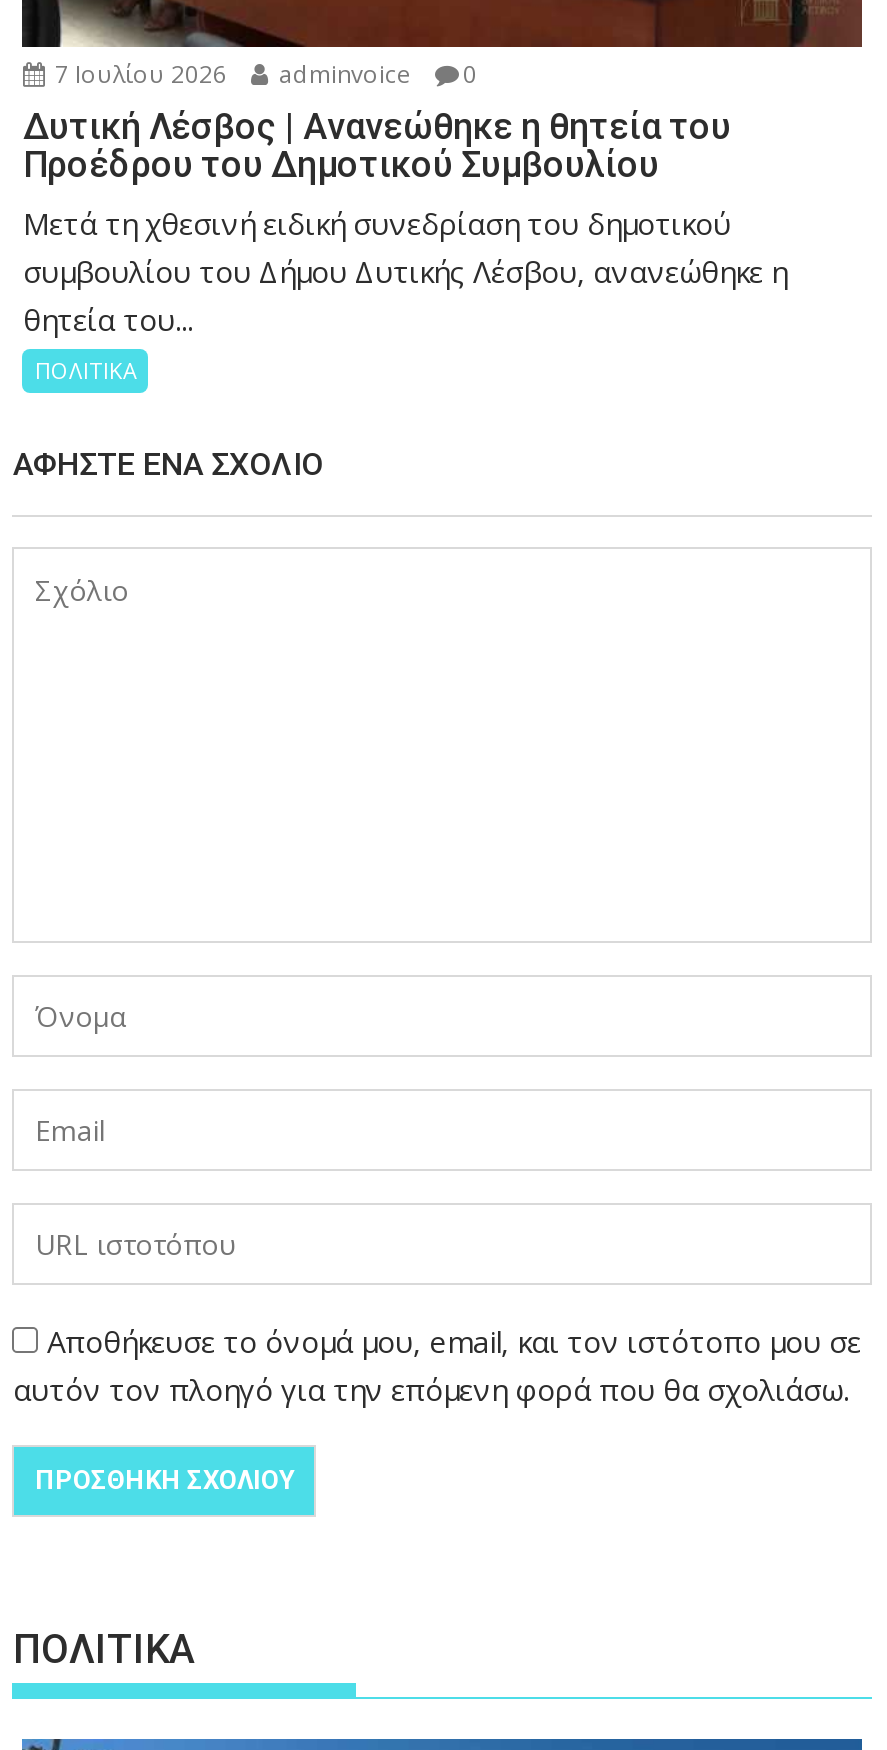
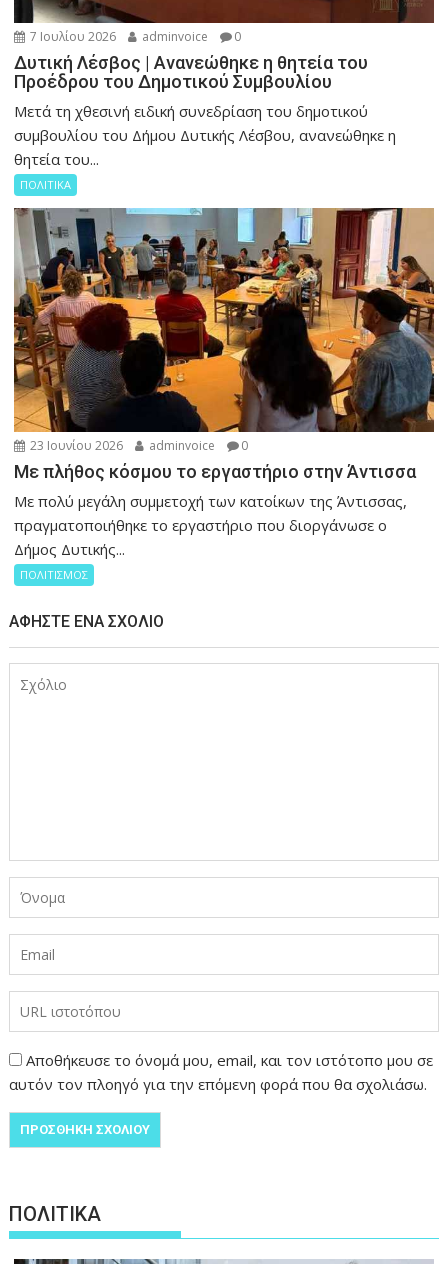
none -> [13,207,435,582] [image] | 23 Ιουνίου 2026 | adminvoice | 0 | Με πλήθος κόσμου το εργαστήριο στην Άντισσα | Με πολύ μεγάλη συμμετοχή των κατοίκων της Άντισσας, | πραγματοποιήθηκε το εργαστήριο που διοργάνωσε ο | Δήμος Δυτικής... | ΠΟΛΙΤΙΣΜΟΣ

